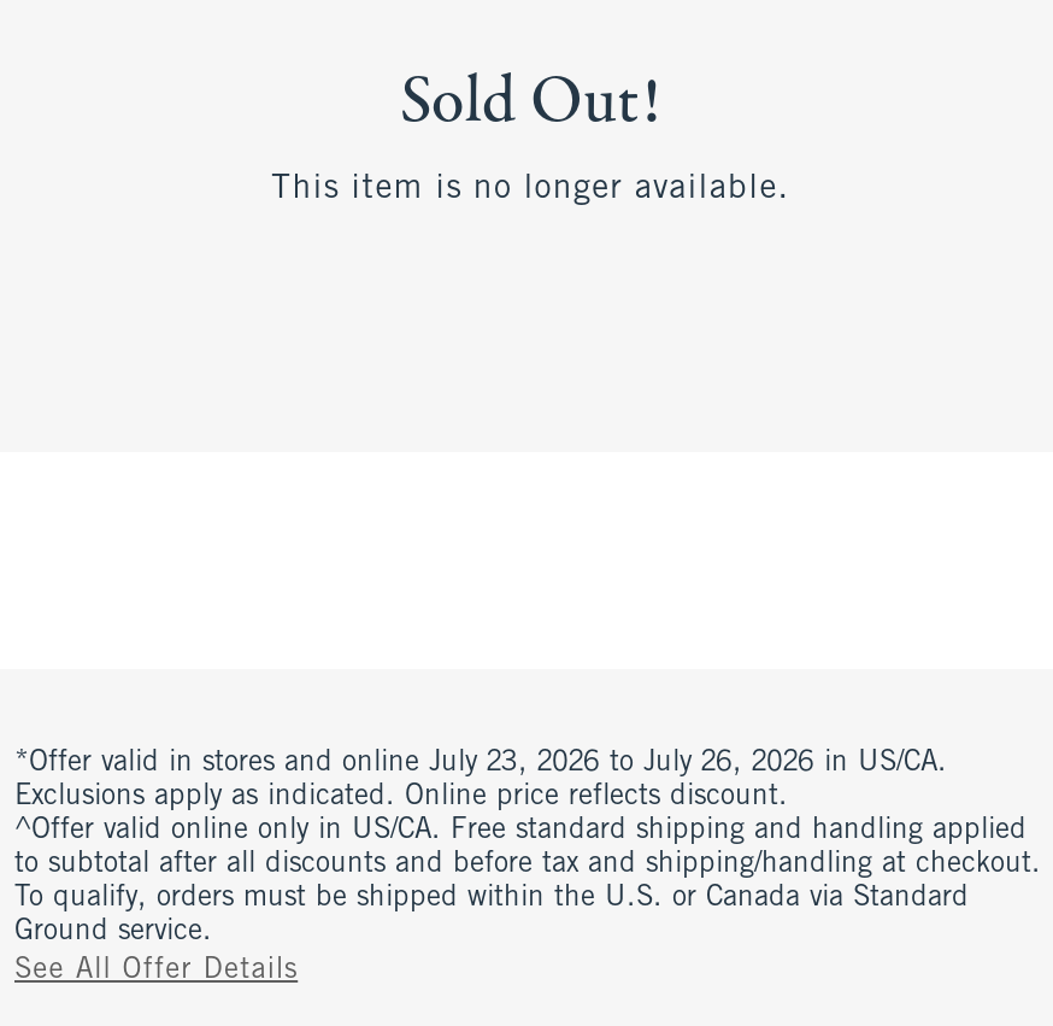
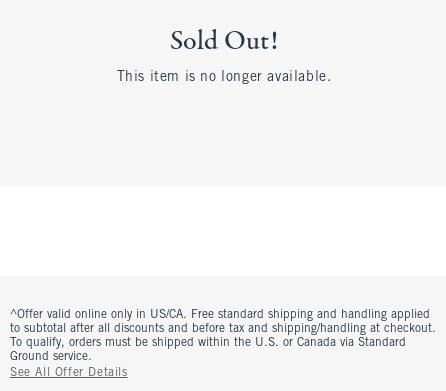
[14,749,947,811] *Offer valid in stores and online July 23, 2026 to July 26, 2026 in US/CA. | Exclusions apply as indicated. Online price reflects discount. -> none

